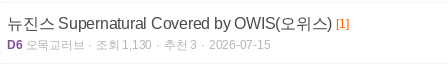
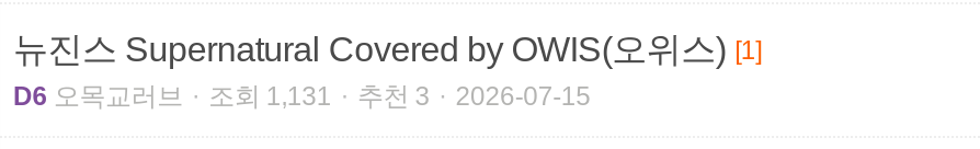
[7,38,270,52] D6 오목교러브 조회 1,130 추천 3 2026-07-15 -> [13,82,591,112] D6 오목교러브 조회 1,131 추천 3 2026-07-15

